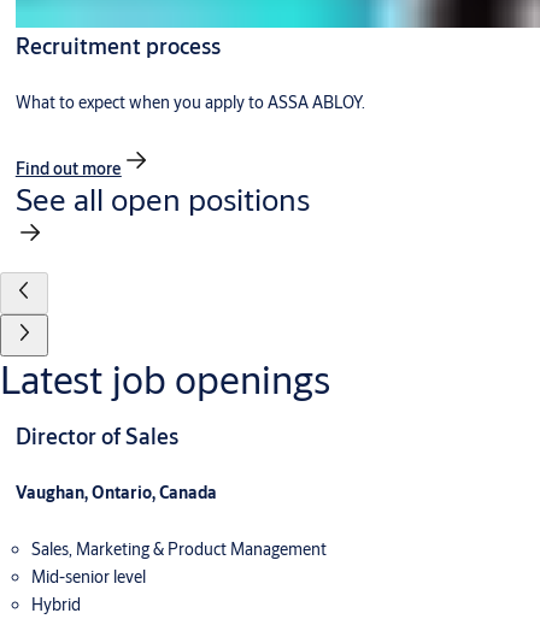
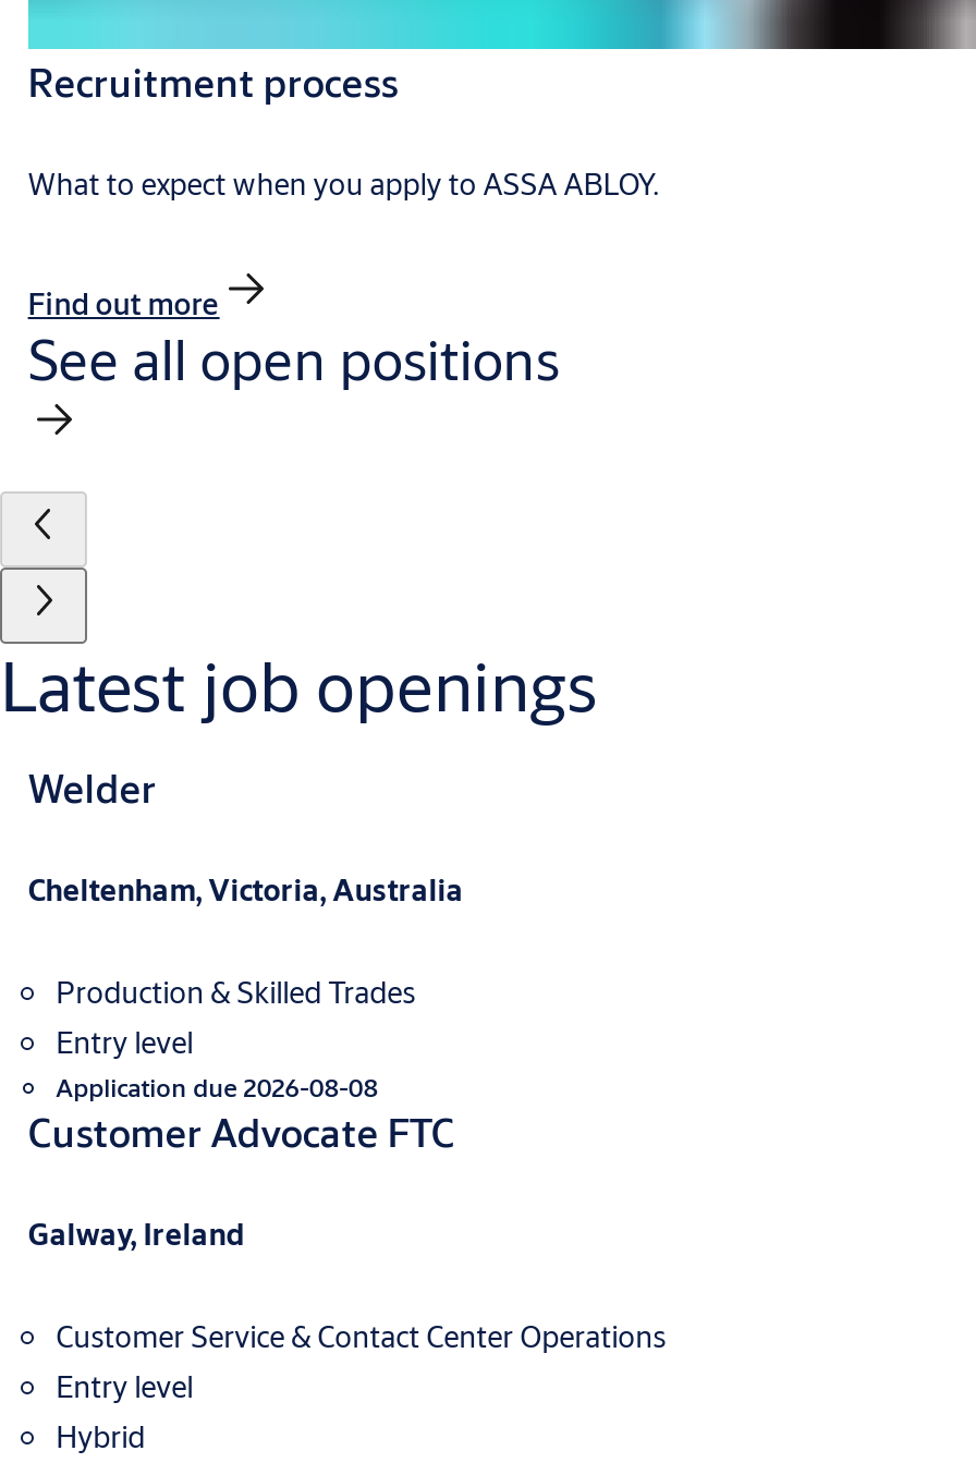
[15,422,326,588] Director of Sales | Vaughan, Ontario, Canada | Sales, Marketing & Product Management | Mid-senior level -> [28,762,666,1407] Welder | Cheltenham, Victoria, Australia | Production & Skilled Trades | Entry level | Application due 2026-08-08 | Customer Advocate FTC | Galway, Ireland | Customer Service & Contact Center Operations | Entry level

